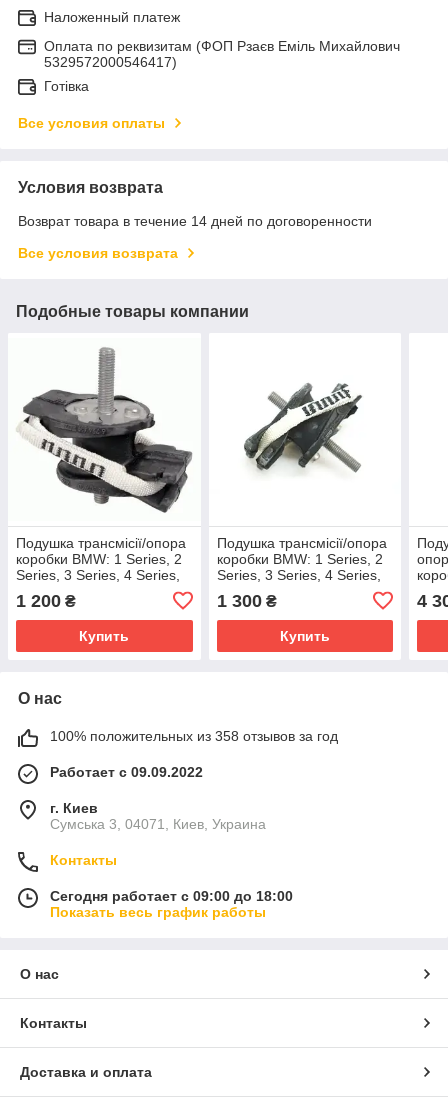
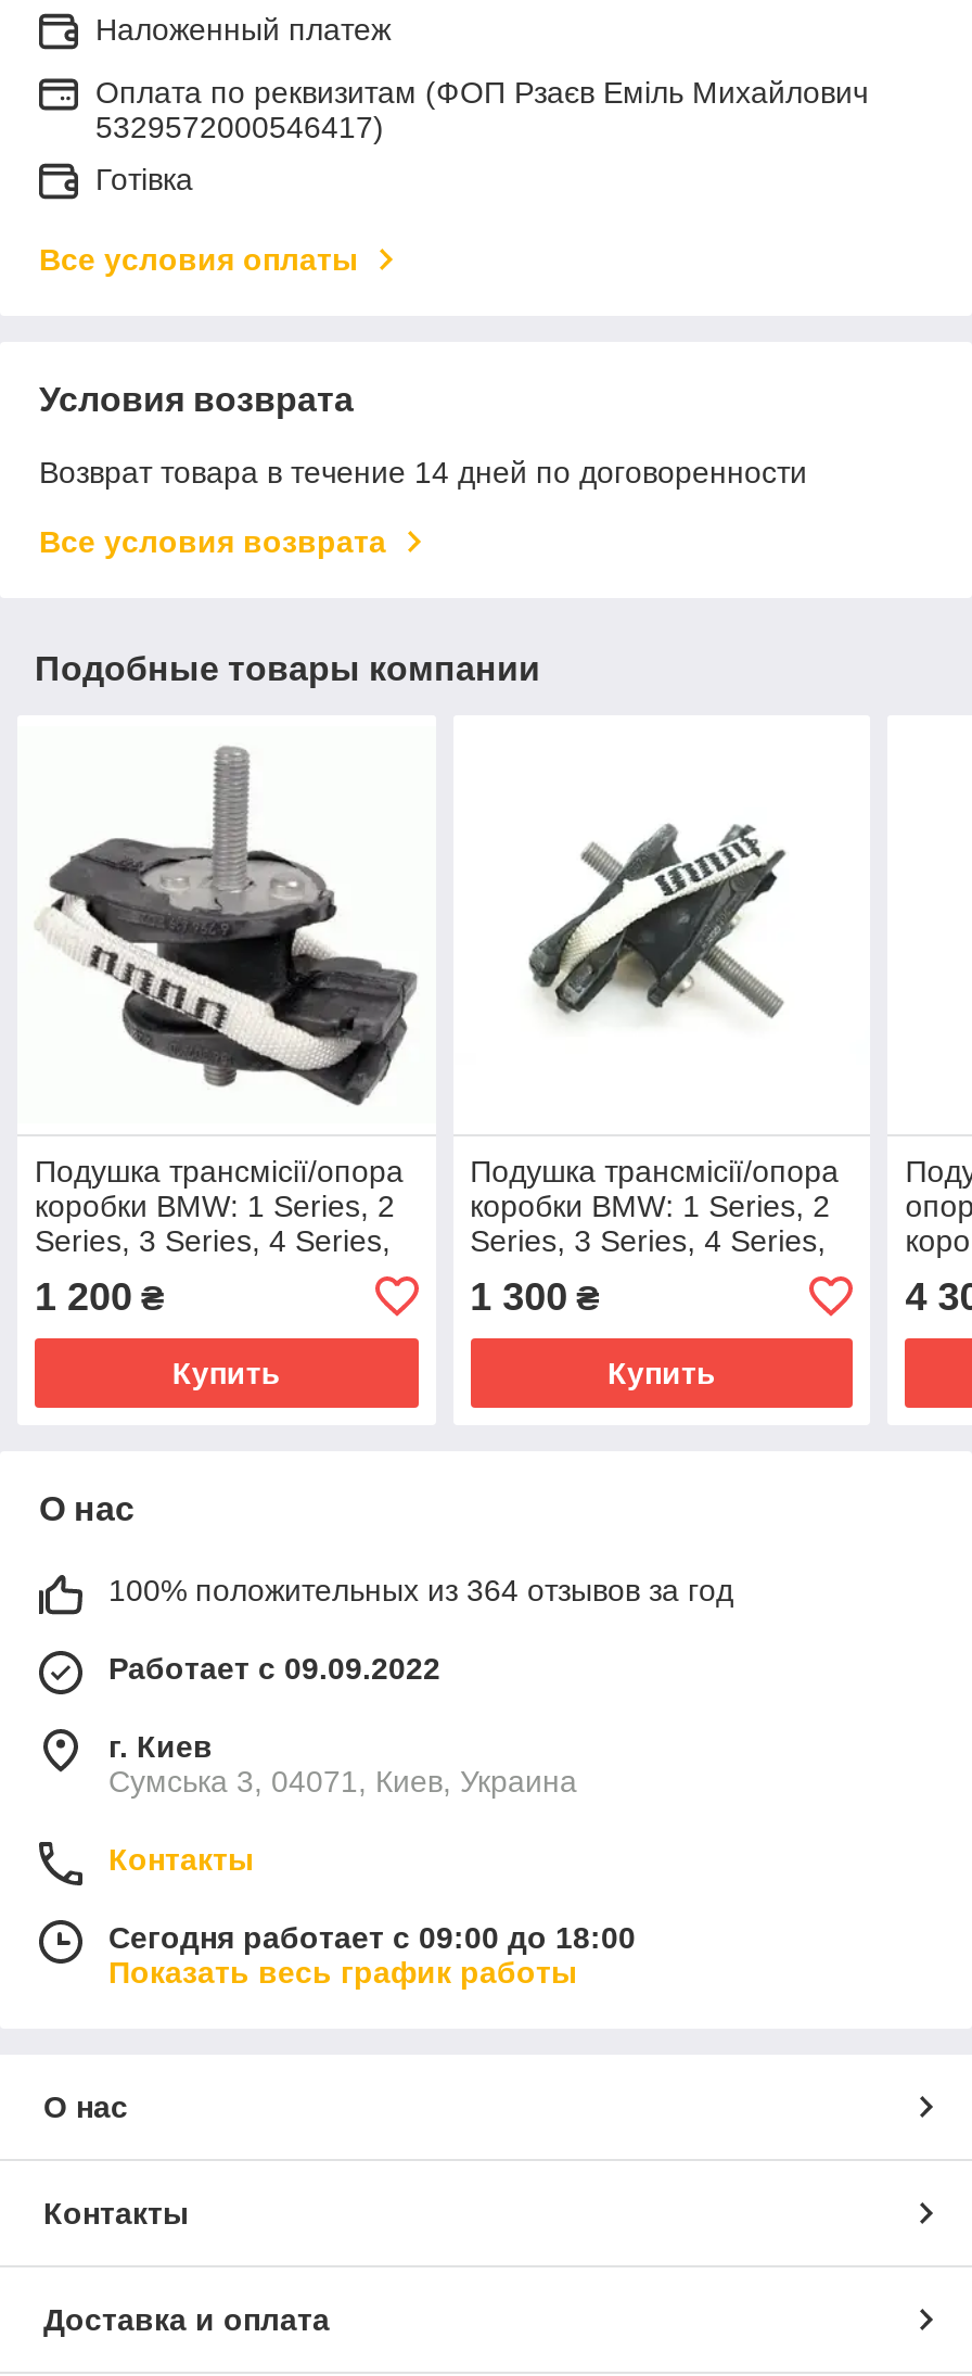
[50,728,338,744] 100% положительных из 358 отзывов за год -> [108,1572,733,1607] 100% положительных из 364 отзывов за год

